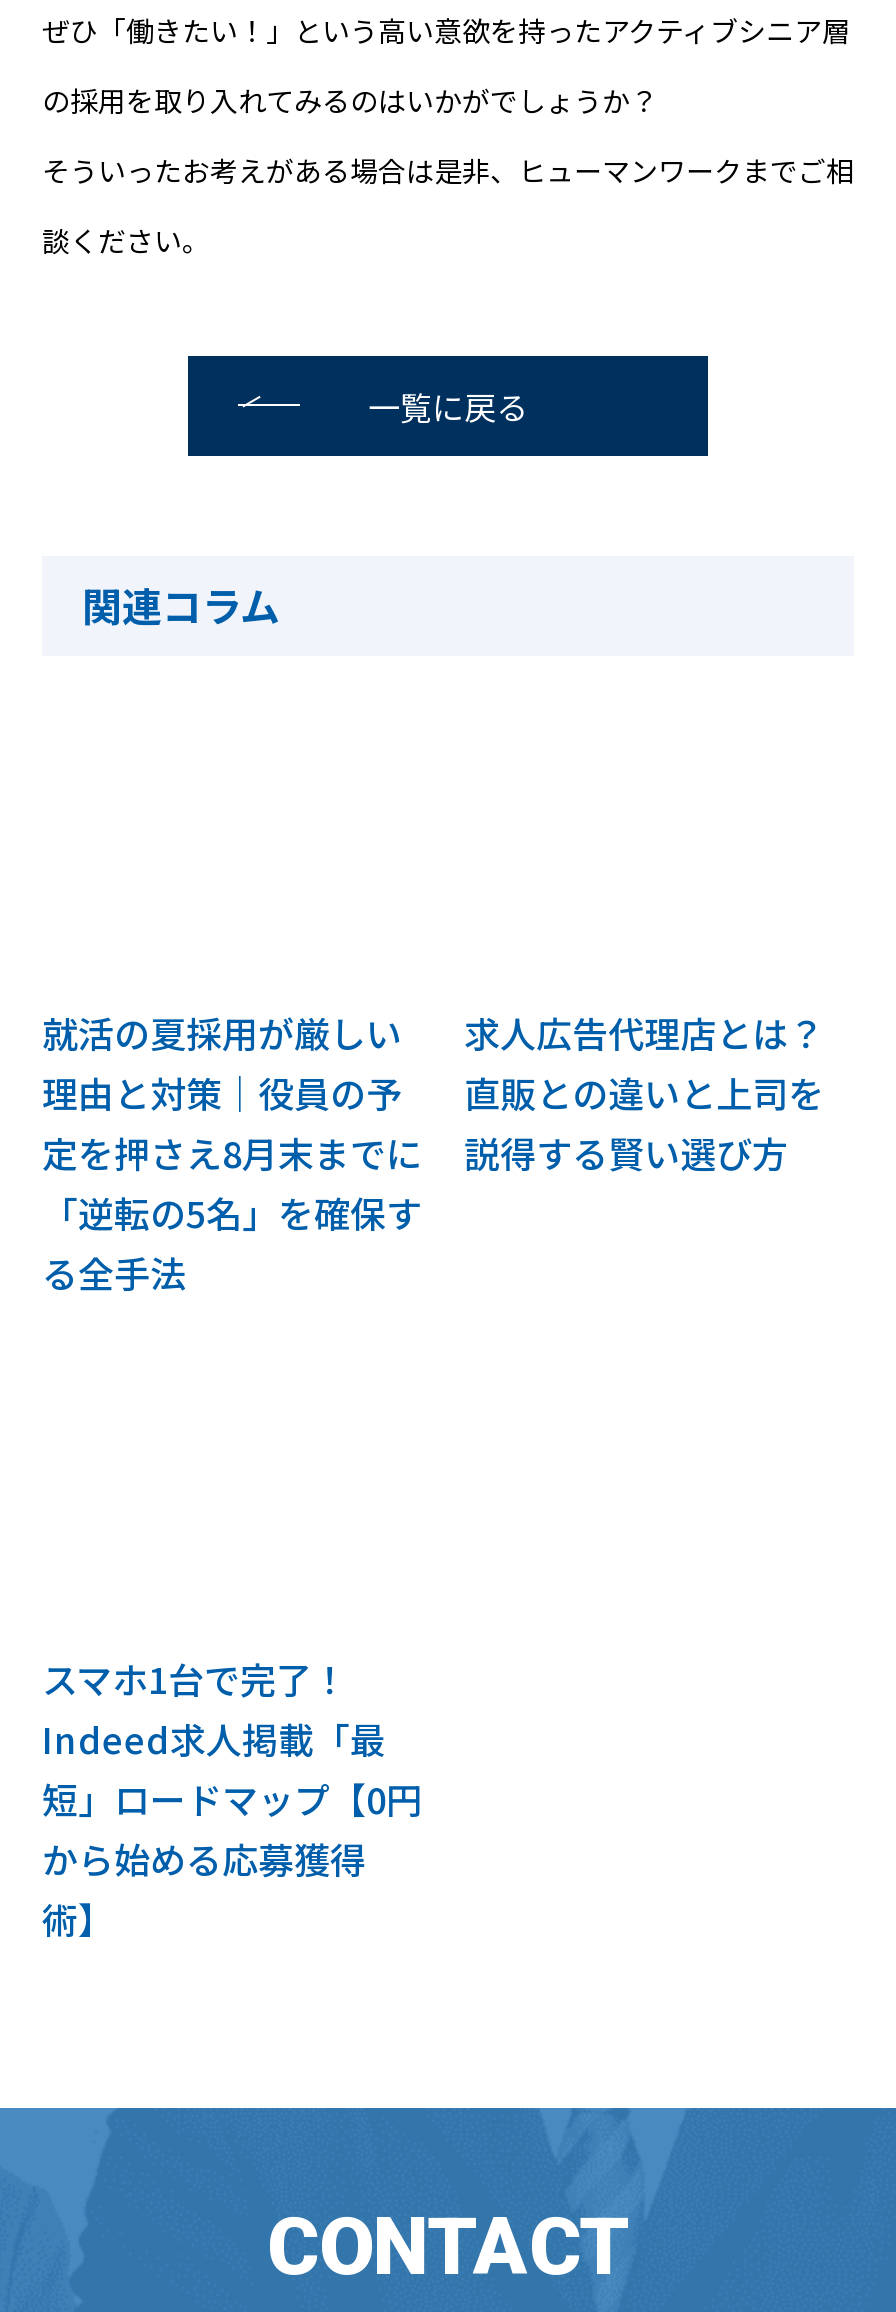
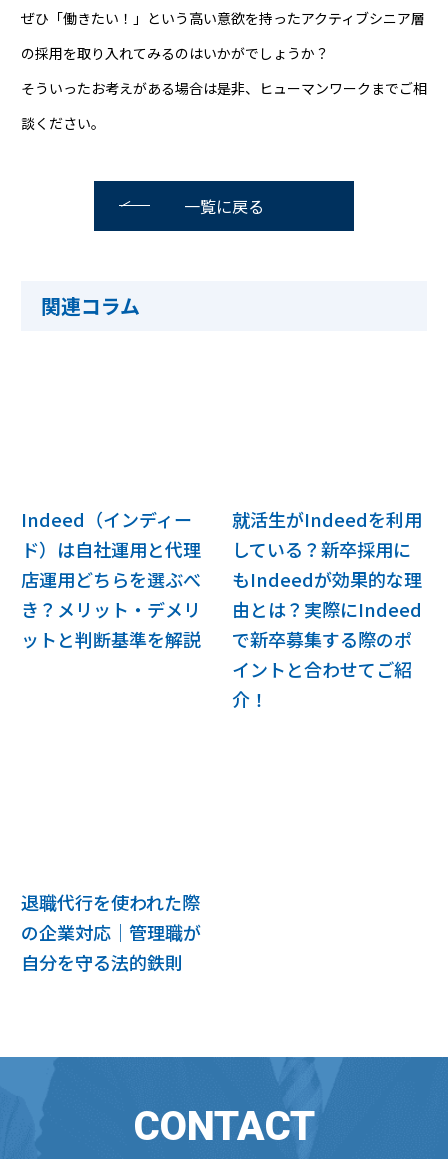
[42,1006,422,1298] 就活の夏採用が厳しい | 理由と対策｜役員の予 | 定を押さえ8月末までに | 「逆転の5名」を確保す | る全手法 -> [21,506,201,652] Indeed（インディー | ド）は自社運用と代理 | 店運用どちらを選ぶべ | き？メリット・デメリ | ットと判断基準を解説
[464,1006,824,1178] 求人広告代理店とは？ | 直販との違いと上司を | 説得する賢い選び方 -> [232,506,422,712] 就活生がIndeedを利用 | している？新卒採用に | もIndeedが効果的な理 | 由とは？実際にIndeed | で新卒募集する際のポ | イントと合わせてご紹 | 介！
[42,1652,422,1944] スマホ1台で完了！ | Indeed求人掲載「最 | 短」ロードマップ【0円 | から始める応募獲得 | 術】 -> [21,889,201,975] 退職代行を使われた際 | の企業対応｜管理職が | 自分を守る法的鉄則

